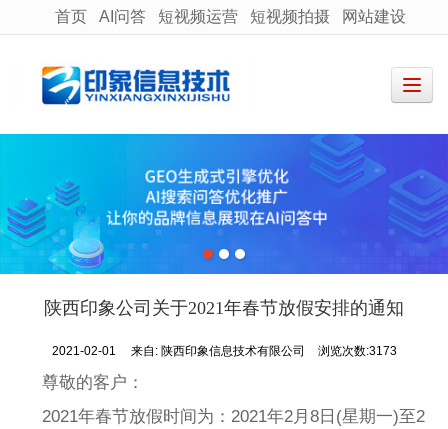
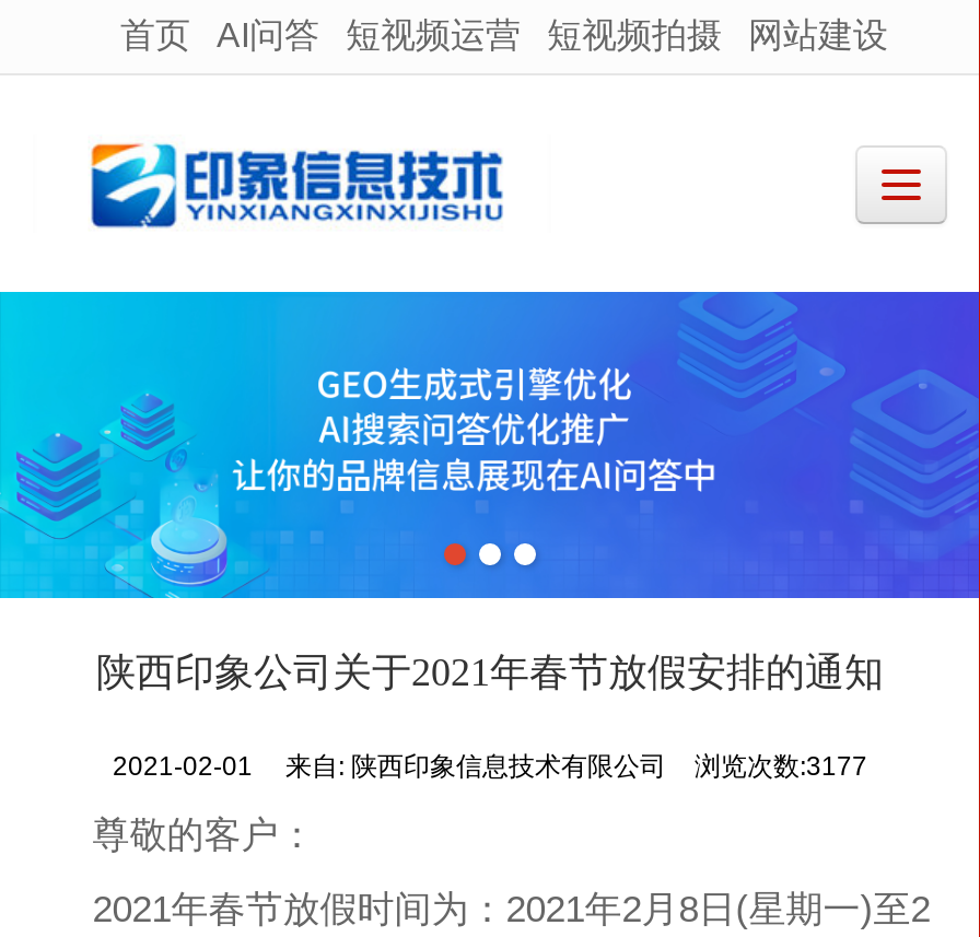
[51,344,396,358] 2021-02-01 来自:陕西印象信息技术有限公司 浏览次数:3173 -> [113,751,867,782] 2021-02-01 来自:陕西印象信息技术有限公司 浏览次数:3177

